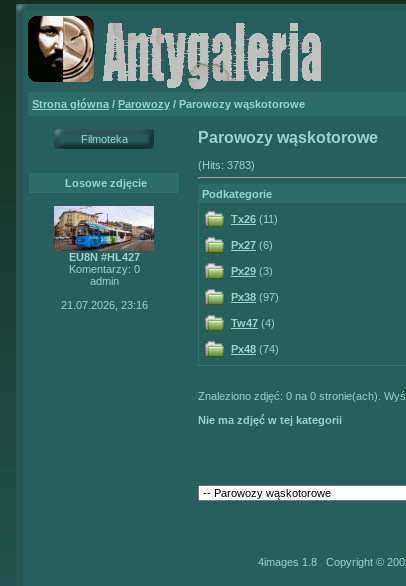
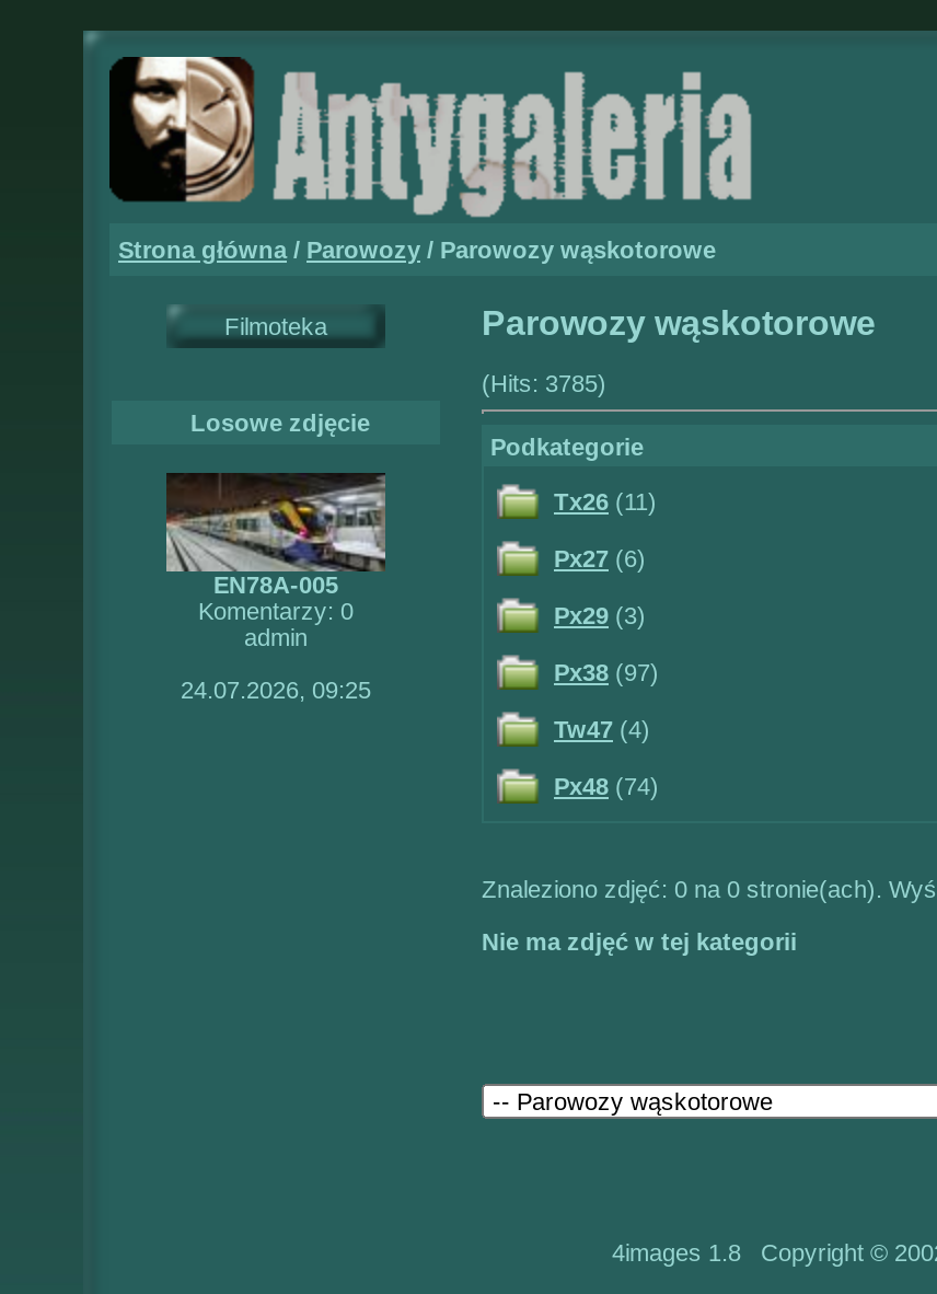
[198,159,255,171] (Hits: 3783) -> [482,370,606,396] (Hits: 3785)
[53,205,155,263] [image] | EU8N #HL427 -> [164,471,387,598] [image] | EN78A-005
[60,299,147,311] 21.07.2026, 23:16 -> [181,677,371,703] 24.07.2026, 09:25

